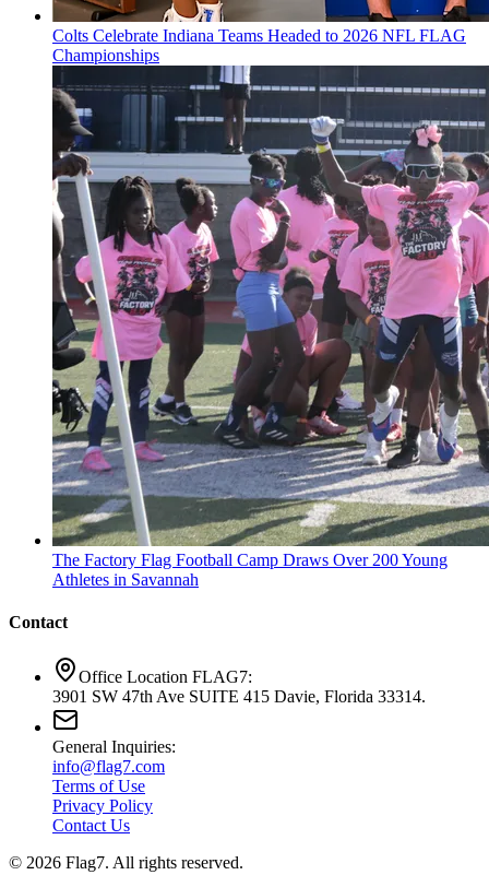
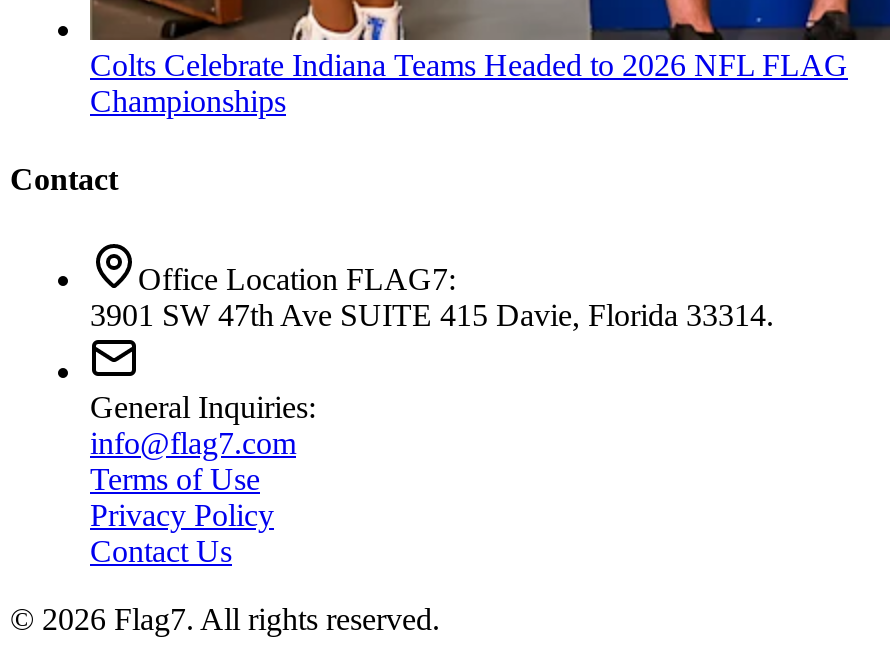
[51,64,486,589] [image] | The Factory Flag Football Camp Draws Over 200 Young | Athletes in Savannah -> none

